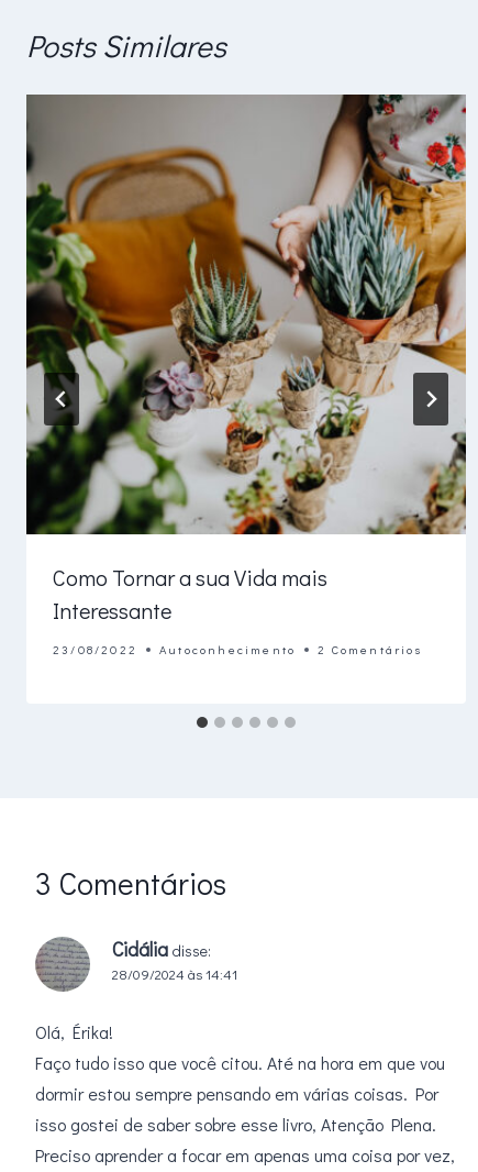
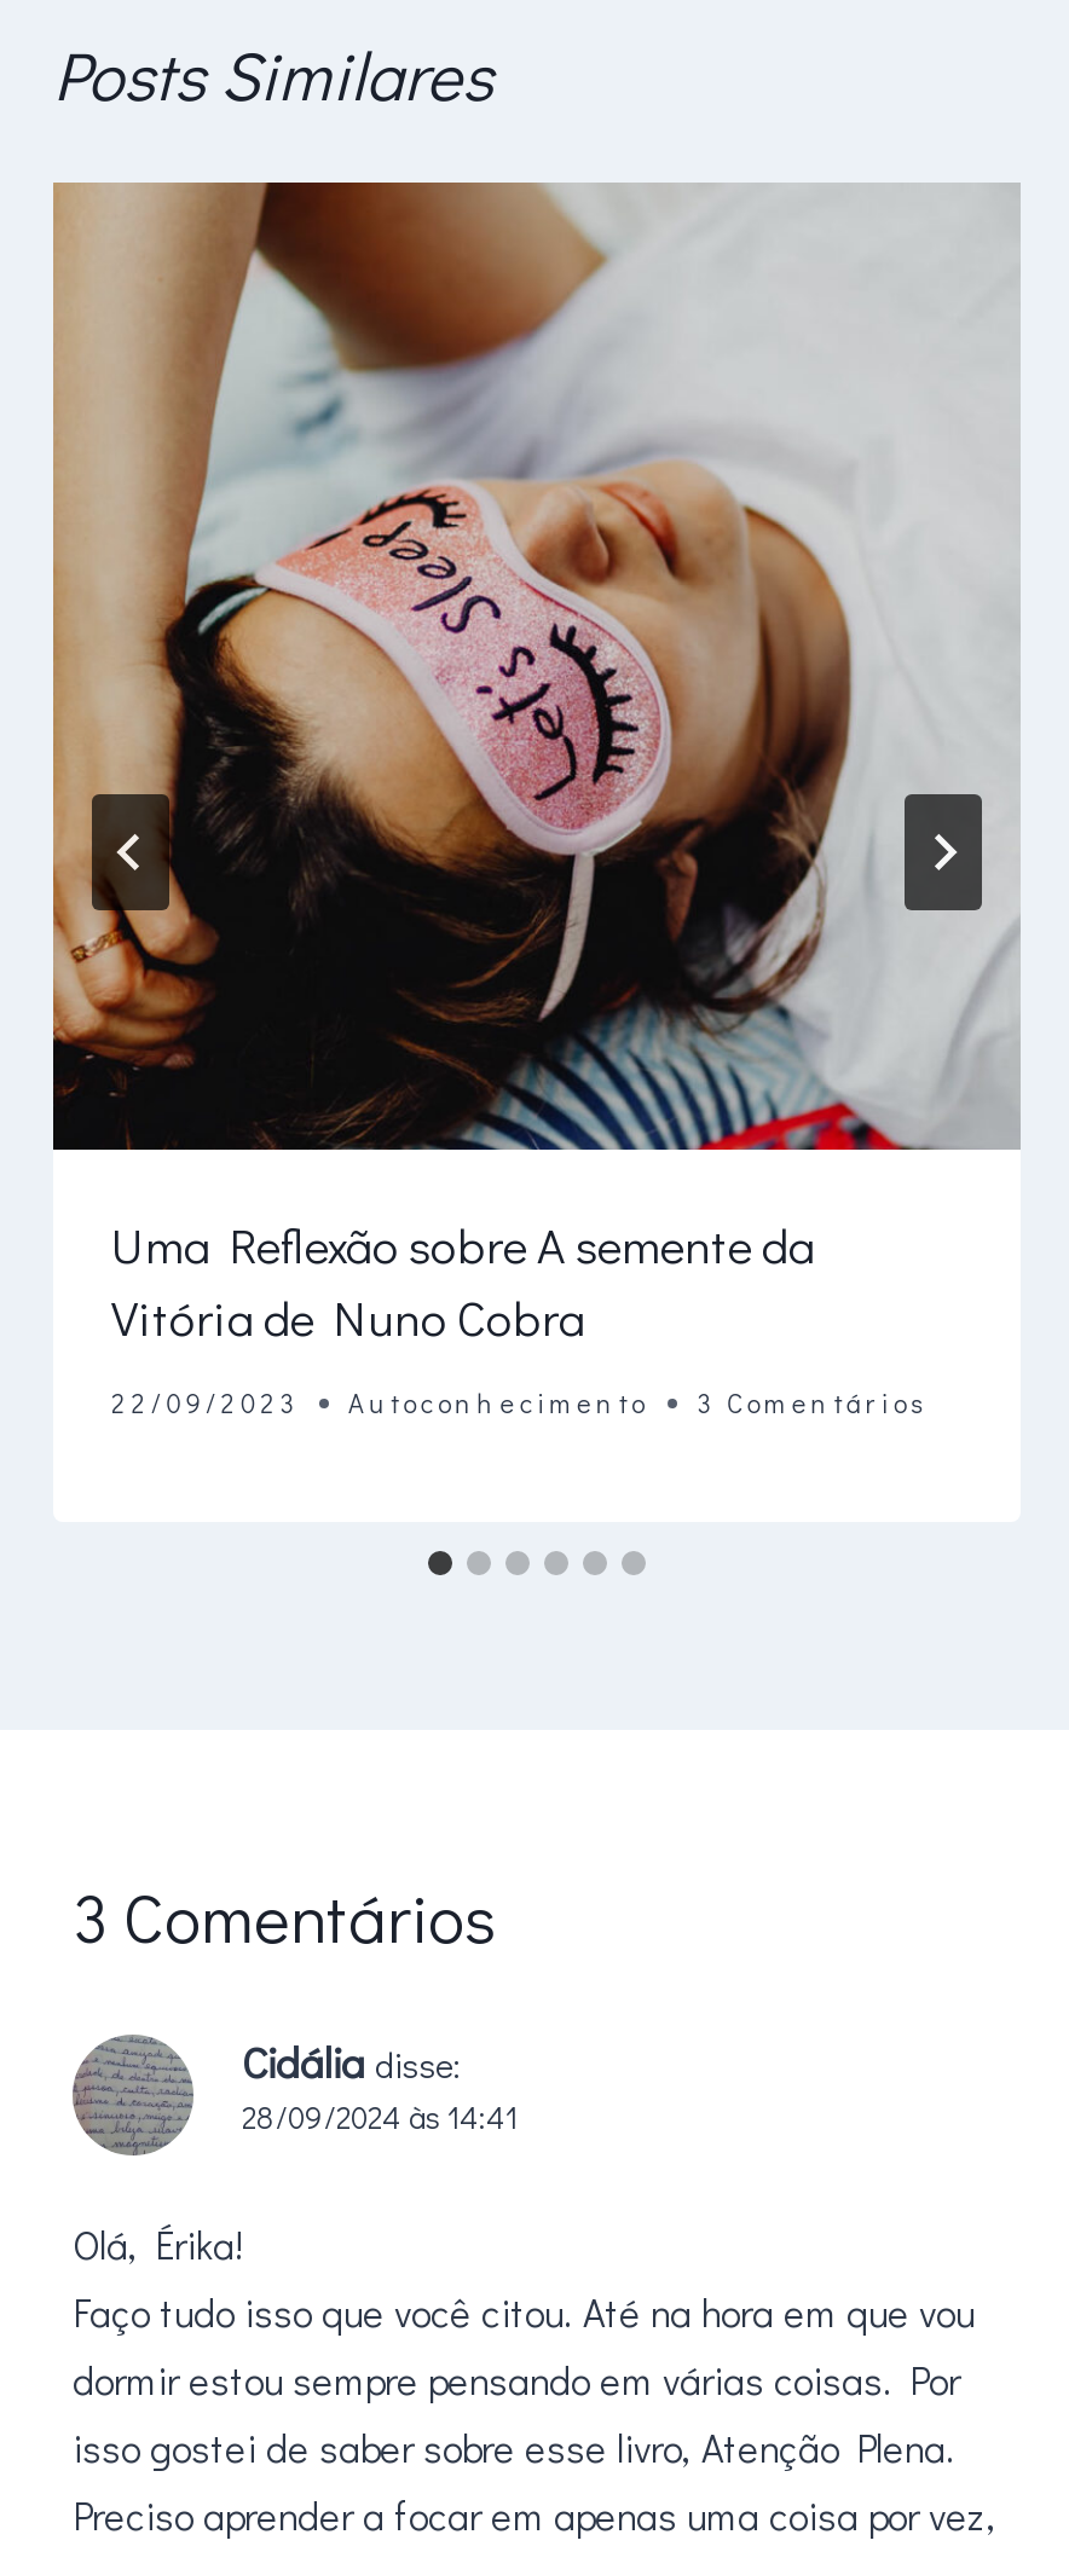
[25,93,467,625] [image] | Como Tornar a sua Vida mais | Interessante -> [51,183,1021,1349] [image] | Uma Reflexão sobre A semente da | Vitória de Nuno Cobra
[53,641,137,658] 23/08/2022 -> [111,1385,300,1421] 22/09/2023
[318,641,422,658] 2 Comentários -> [697,1385,926,1421] 3 Comentários

